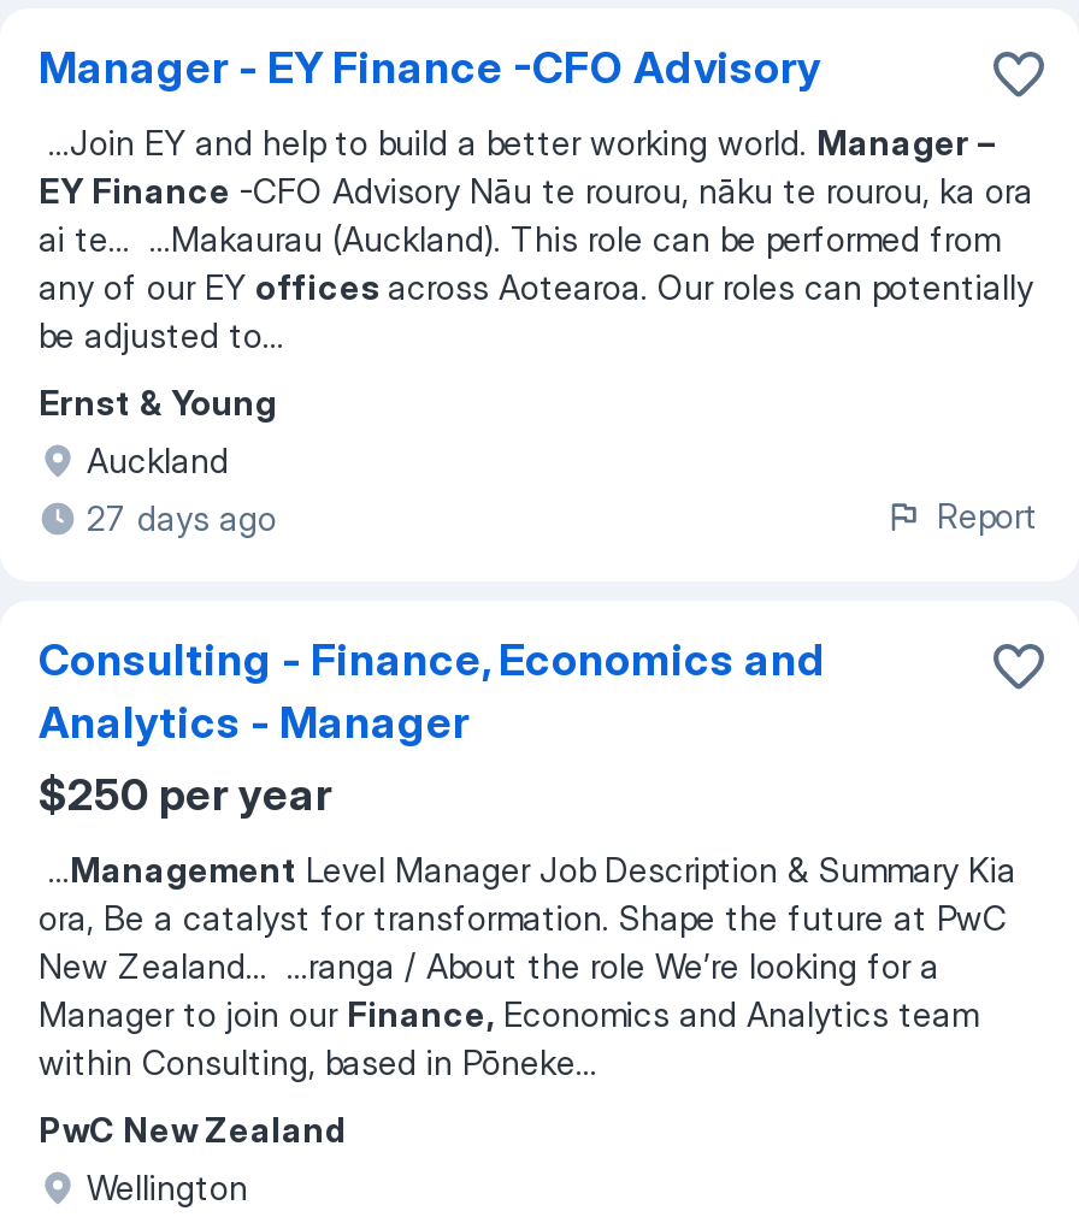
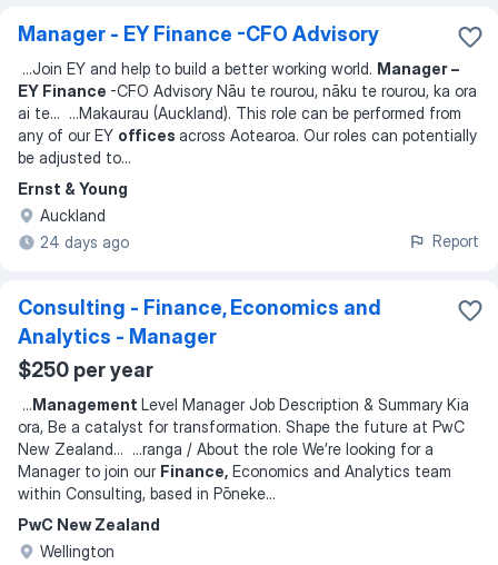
[87,497,277,538] 27 days ago -> [40,232,129,251] 24 days ago

